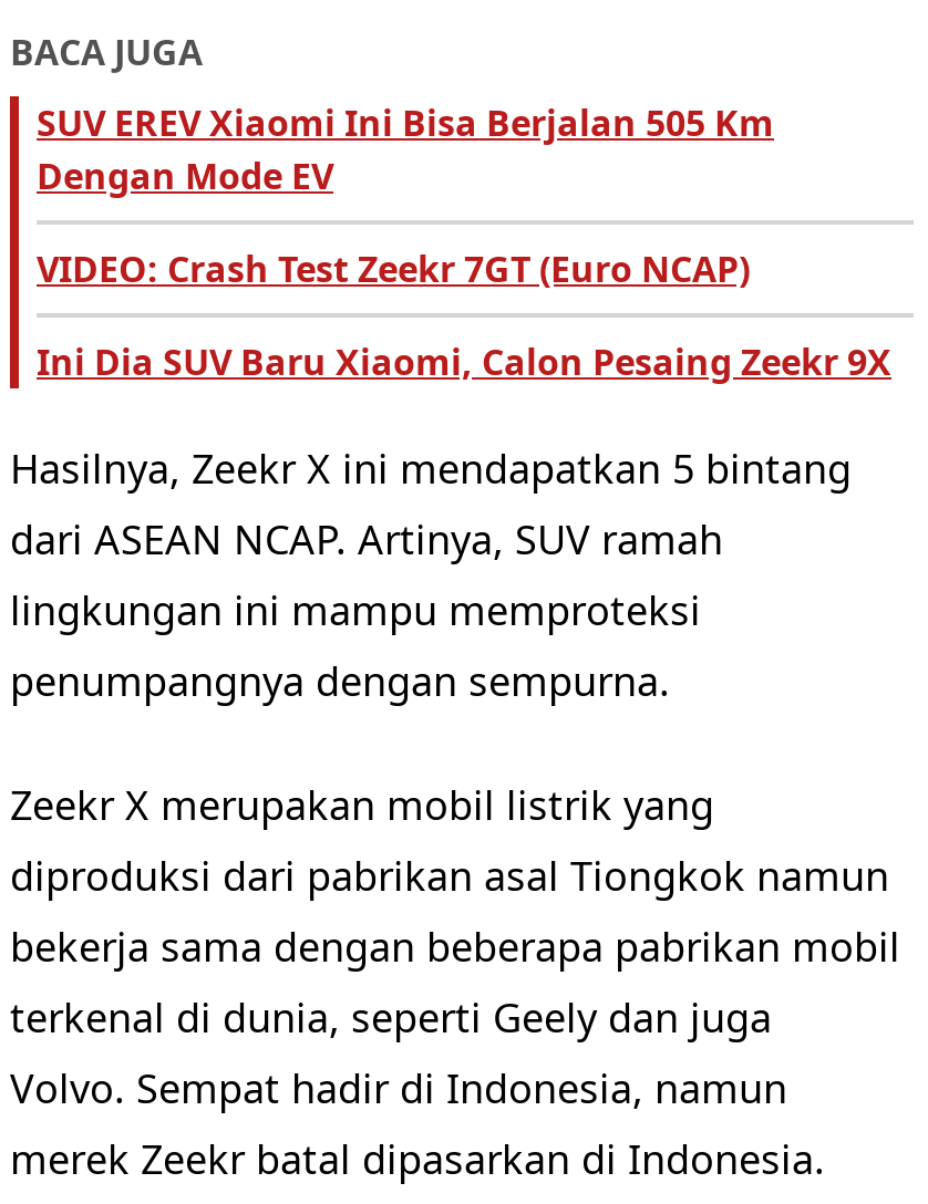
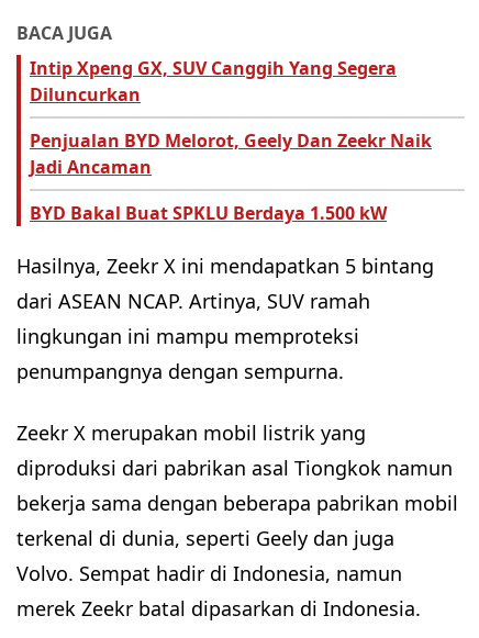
[37,98,774,200] SUV EREV Xiaomi Ini Bisa Berjalan 505 Km | Dengan Mode EV -> [30,56,397,106] Intip Xpeng GX, SUV Canggih Yang Segera | Diluncurkan
[37,244,750,293] VIDEO: Crash Test Zeekr 7GT (Euro NCAP) -> [30,128,432,179] Penjualan BYD Melorot, Geely Dan Zeekr Naik | Jadi Ancaman
[37,337,891,386] Ini Dia SUV Baru Xiaomi, Calon Pesaing Zeekr 9X -> [30,201,387,225] BYD Bakal Buat SPKLU Berdaya 1.500 kW

